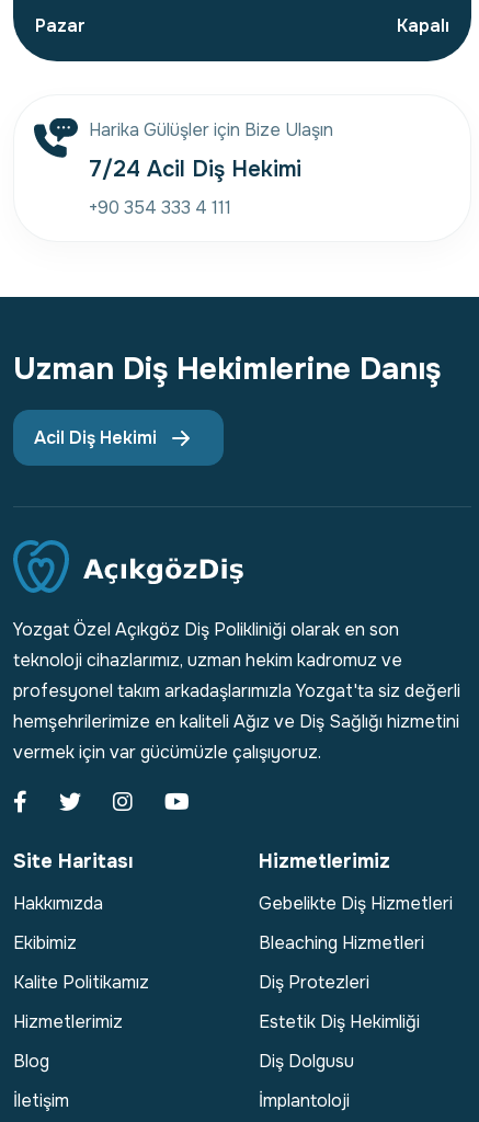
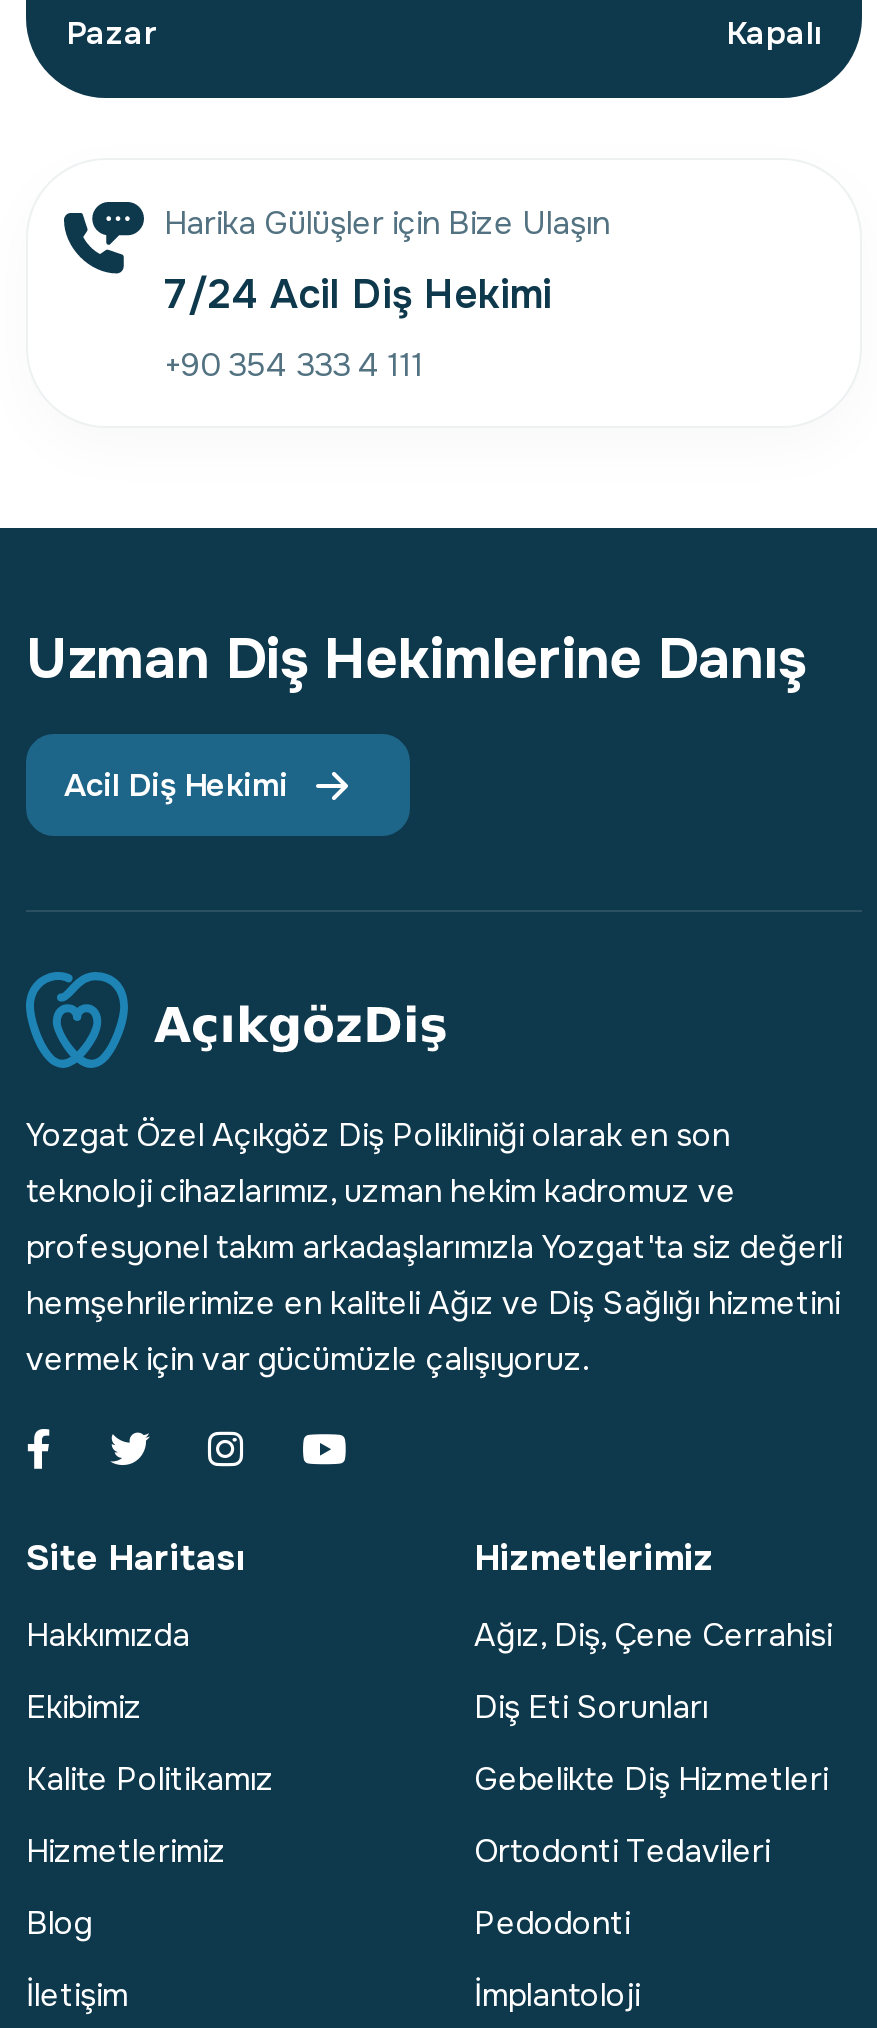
moved [259,892,453,915] -> [474,1758,828,1800]: Gebelikte Diş Hizmetleri
none -> [474,1614,832,1728] Ağız, Diş, Çene Cerrahisi | Diş Eti Sorunları
[259,931,424,1073] Bleaching Hizmetleri | Diş Protezleri | Estetik Diş Hekimliği | Diş Dolgusu -> [474,1830,770,1944] Ortodonti Tedavileri | Pedodonti

